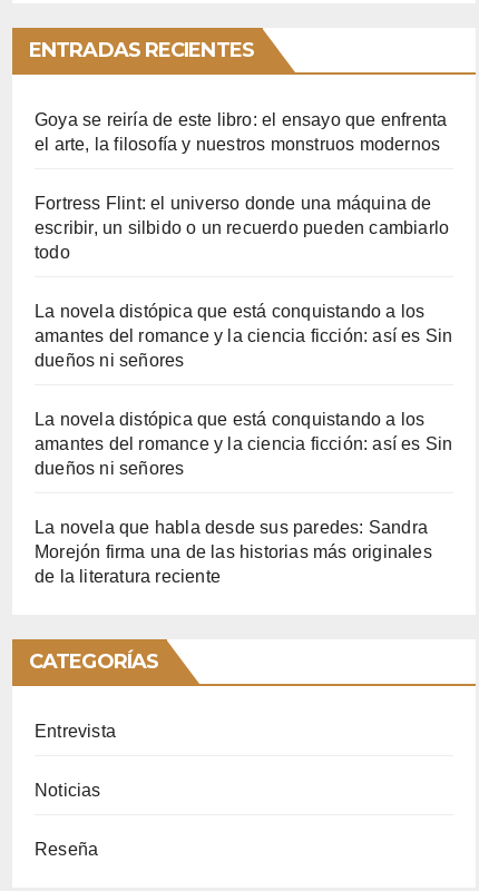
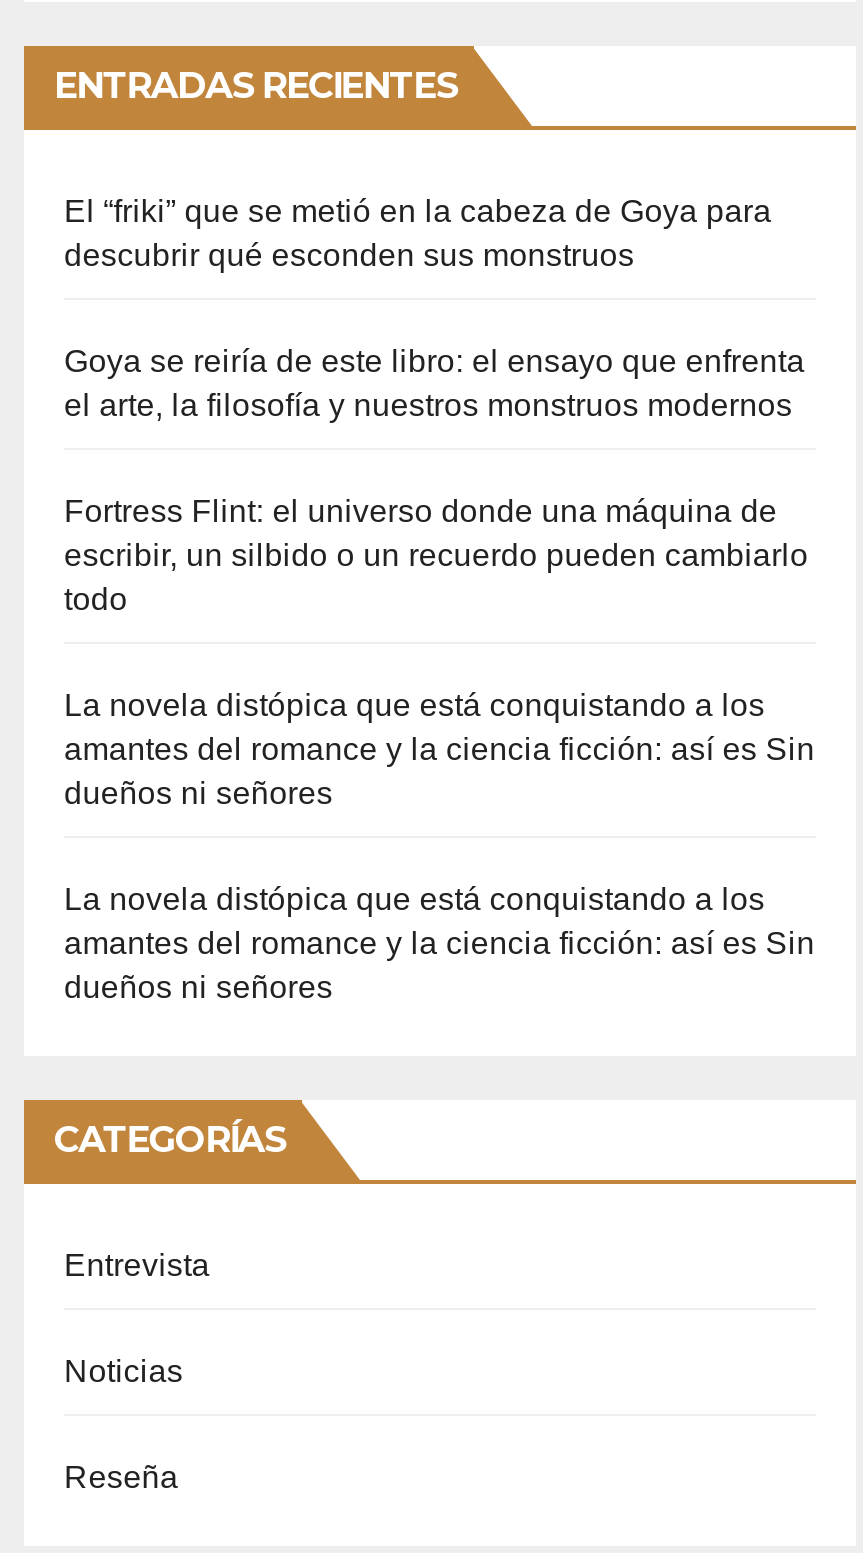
none -> [64,195,772,273] El “friki” que se metió en la cabeza de Goya para | descubrir qué esconden sus monstruos
moved [35,110,453,478] -> [64,345,815,1005]: Goya se reiría de este libro: el ensayo que enfrenta | el arte, la filosofía y nuestros monstruos modernos | Fortress Flint: el universo donde una máquina de | ... | amantes del romance y la ciencia ficción: así es Sin | dueños ni señores
[35,518,432,586] La novela que habla desde sus paredes: Sandra | Morejón firma una de las historias más originales | de la literatura reciente -> none

